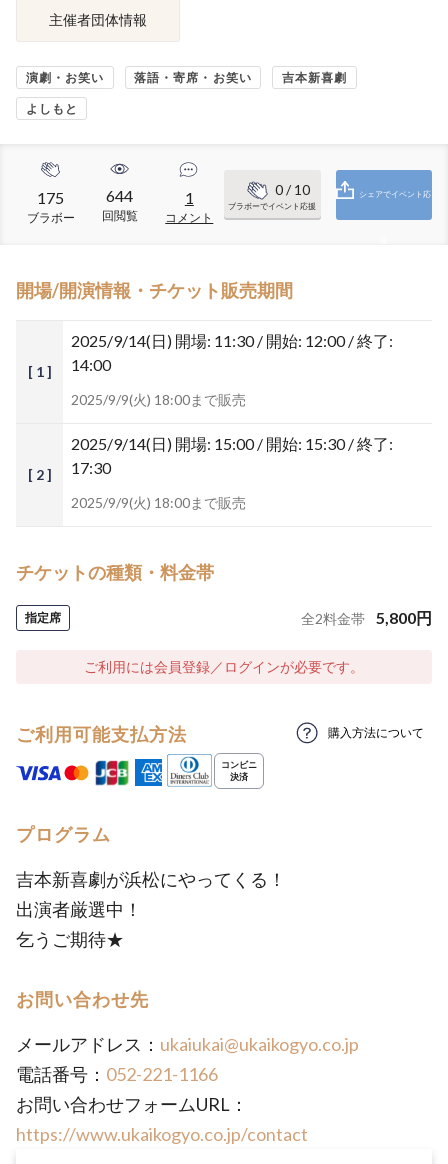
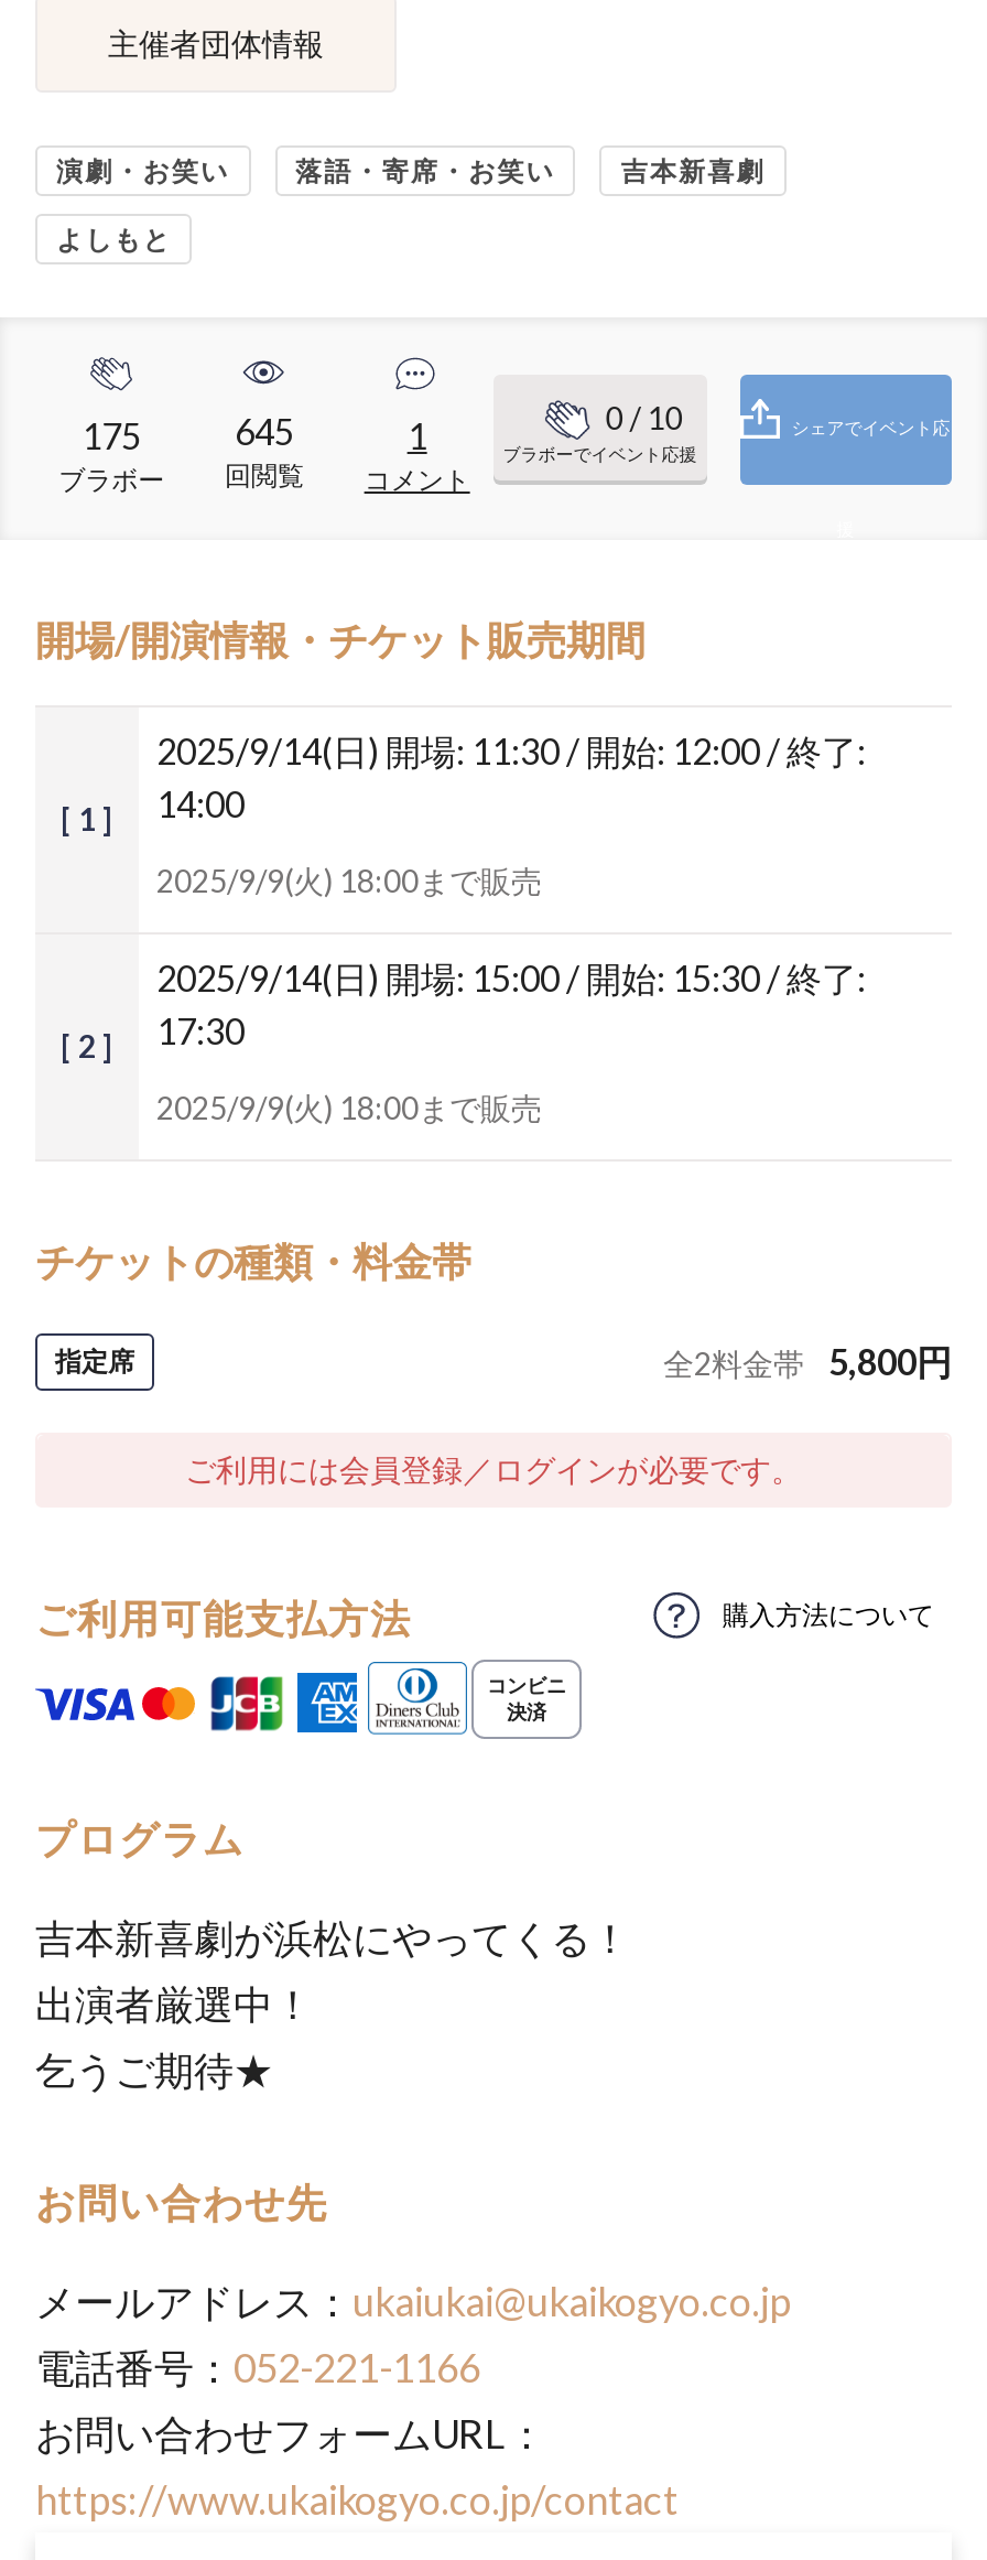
[106,186,133,205] 644 -> [235,410,294,452] 645

